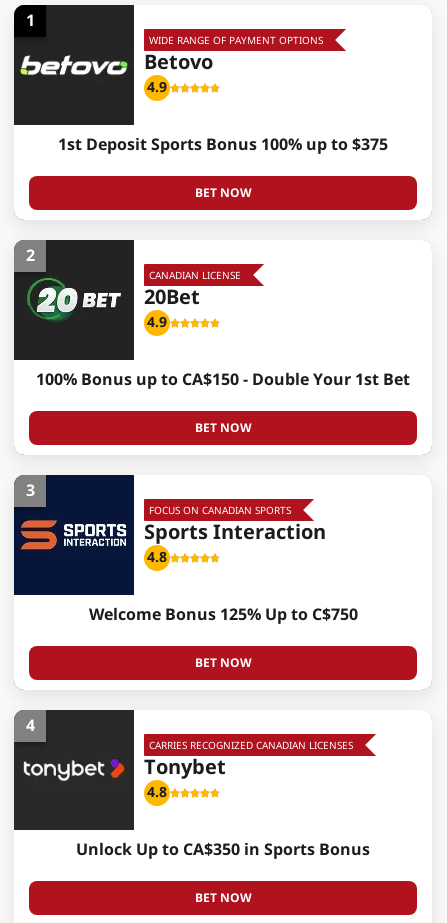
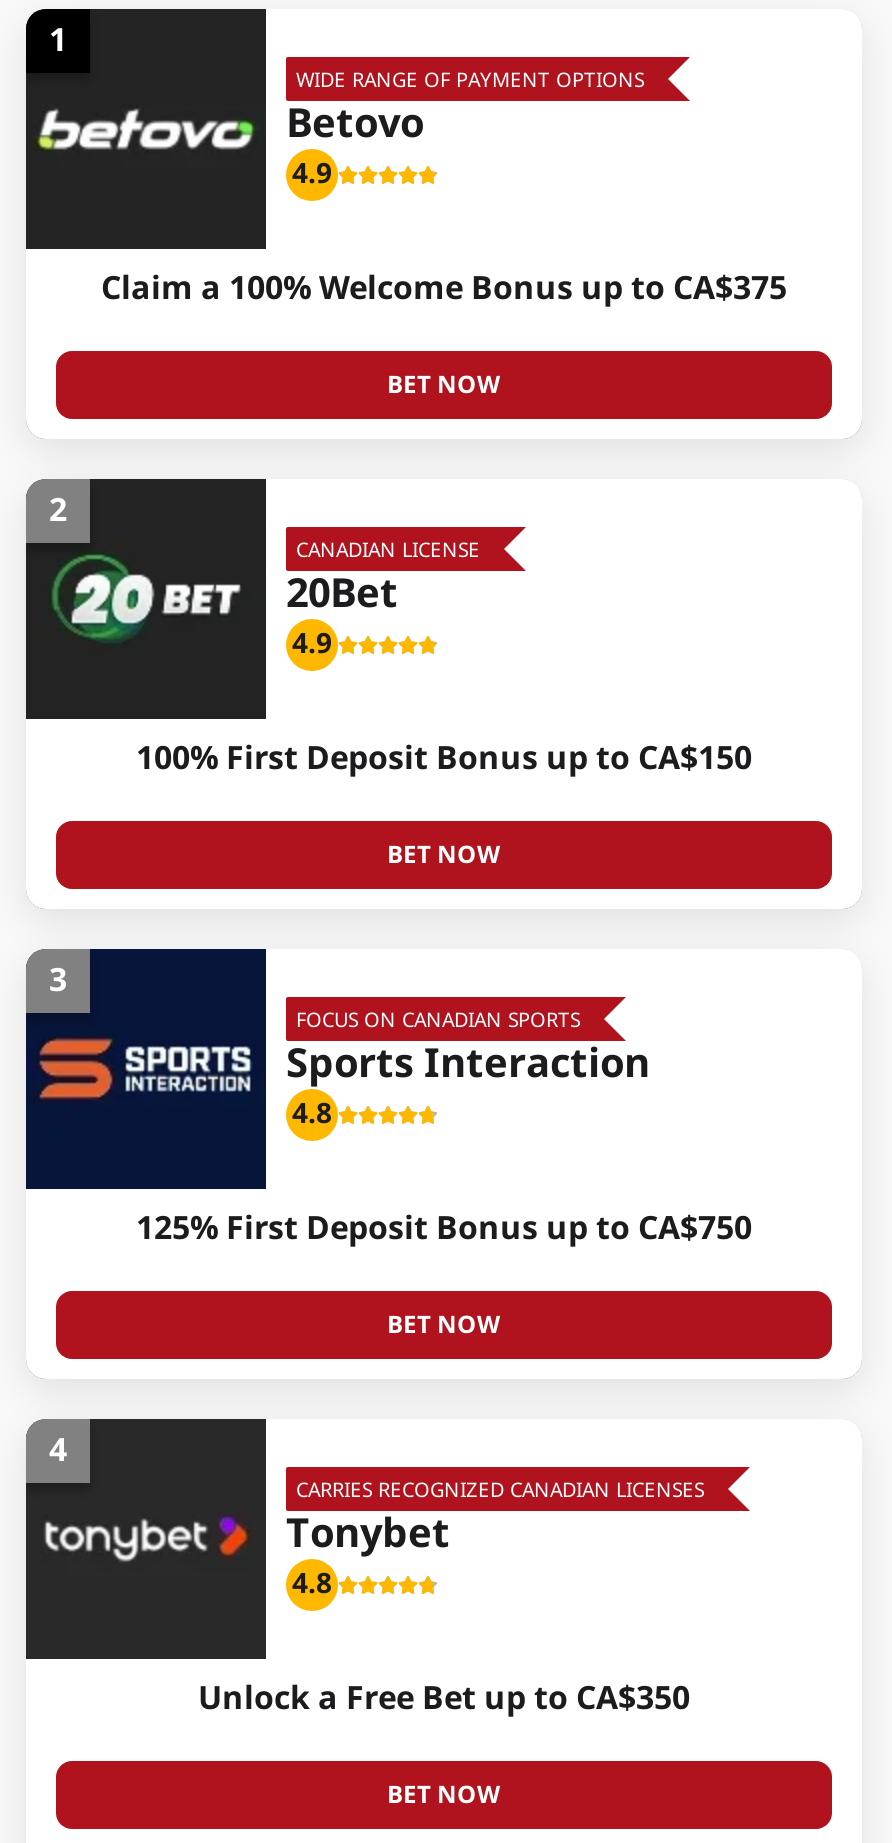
[58,133,388,157] 1st Deposit Sports Bonus 100% up to $375 -> [101,265,787,313] Claim a 100% Welcome Bonus up to CA$375
[36,368,410,392] 100% Bonus up to CA$150 - Double Your 1st Bet -> [136,735,752,783] 100% First Deposit Bonus up to CA$150
[88,603,357,627] Welcome Bonus 125% Up to C$750 -> [136,1205,752,1253] 125% First Deposit Bonus up to CA$750
[76,838,370,862] Unlock Up to CA$350 in Sports Bonus -> [198,1675,690,1723] Unlock a Free Bet up to CA$350

